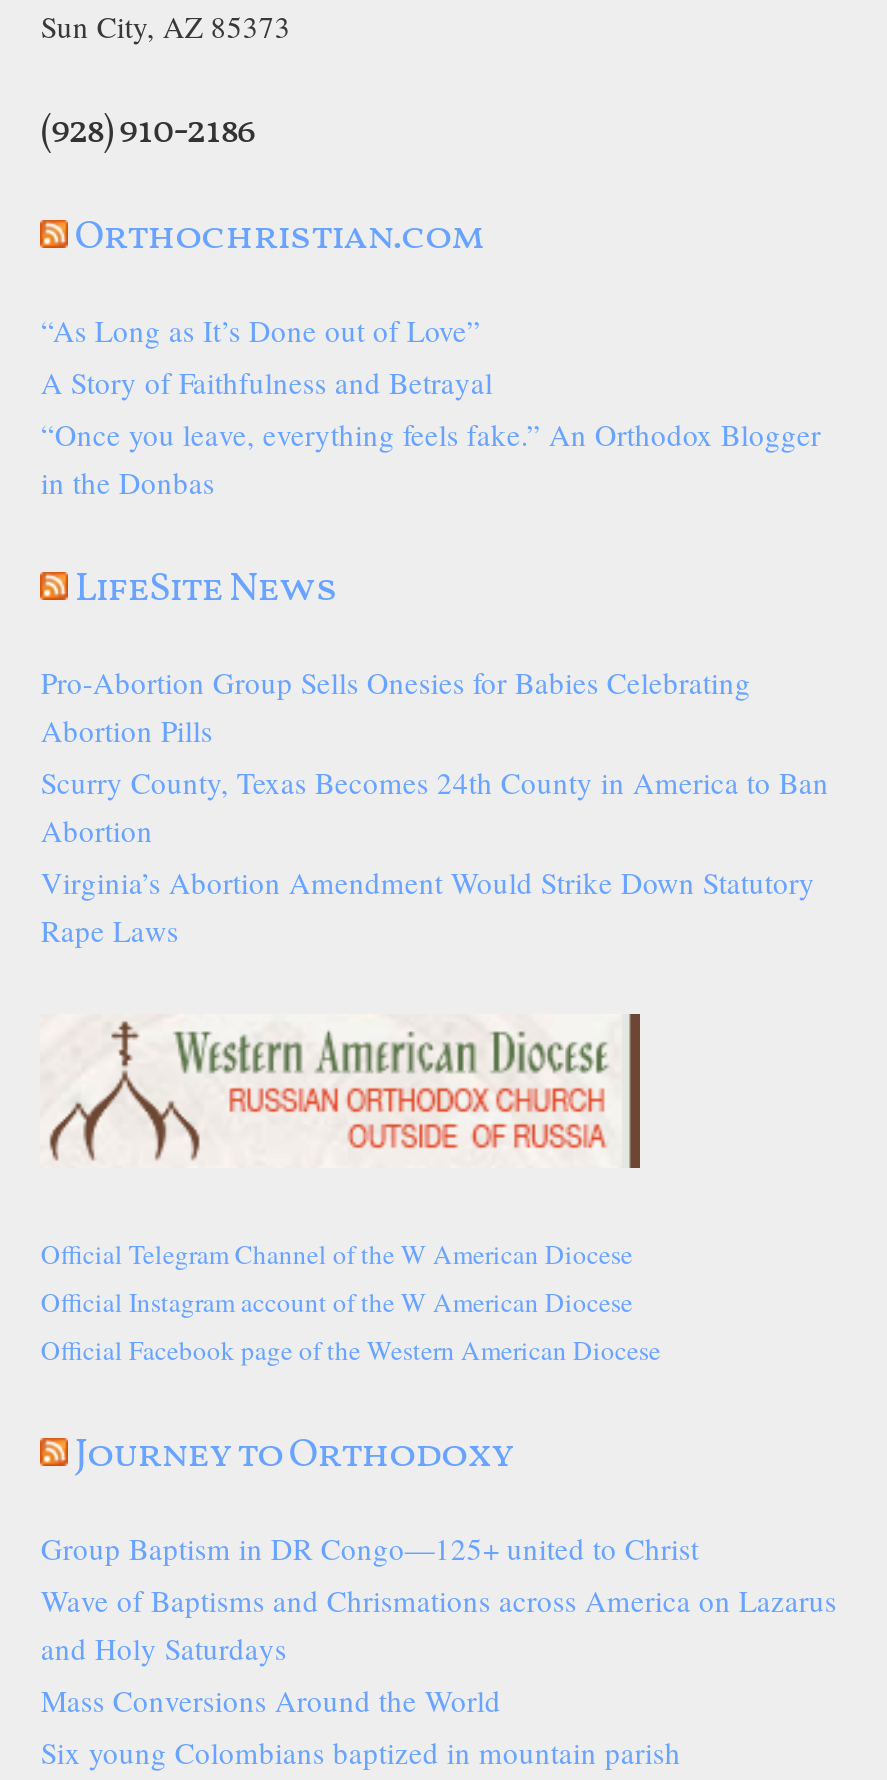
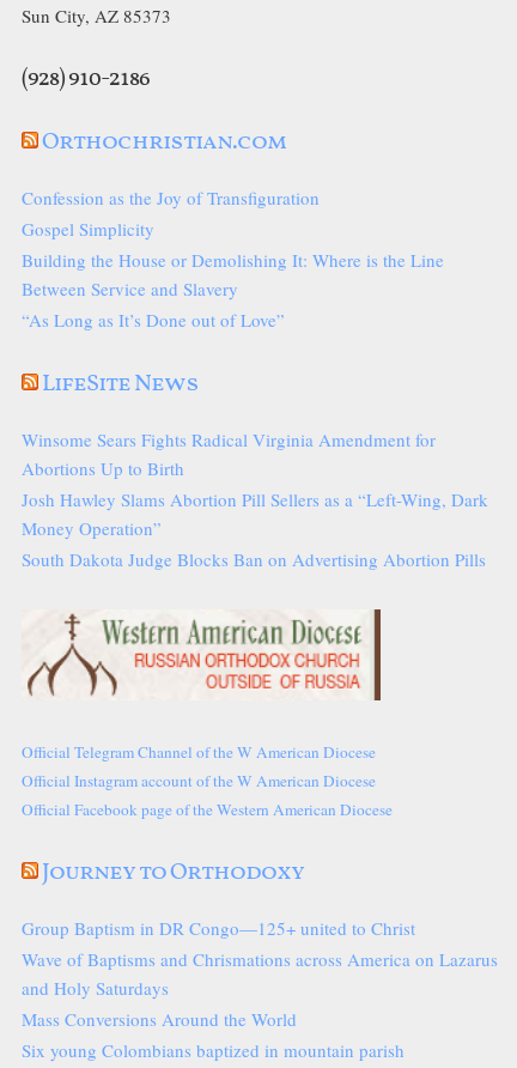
none -> [22,185,444,300] Confession as the Joy of Transfiguration | Gospel Simplicity | Building the House or Demolishing It: Where is the Line | Between Service and Slavery
moved [41,309,481,349] -> [22,307,285,331]: “As Long as It’s Done out of Love”
[41,361,821,501] A Story of Faithfulness and Betrayal | “Once you leave, everything feels fake.” An Orthodox Blogger | in the Donbas -> none
moved [75,561,337,617] -> [42,367,199,400]: LifeSite News
[41,661,829,949] Pro-Abortion Group Sells Onesies for Babies Celebrating | Abortion Pills | Scurry County, Texas Becomes 24th County in America to Ban | Abortion | Virginia’s Abortion Amendment Would Strike Down Statutory | Rape Laws -> [22,427,489,571] Winsome Sears Fights Radical Virginia Amendment for | Abortions Up to Birth | Josh Hawley Slams Abortion Pill Sellers as a “Left-Wing, Dark | Money Operation” | South Dakota Judge Blocks Ban on Advertising Abortion Pills

